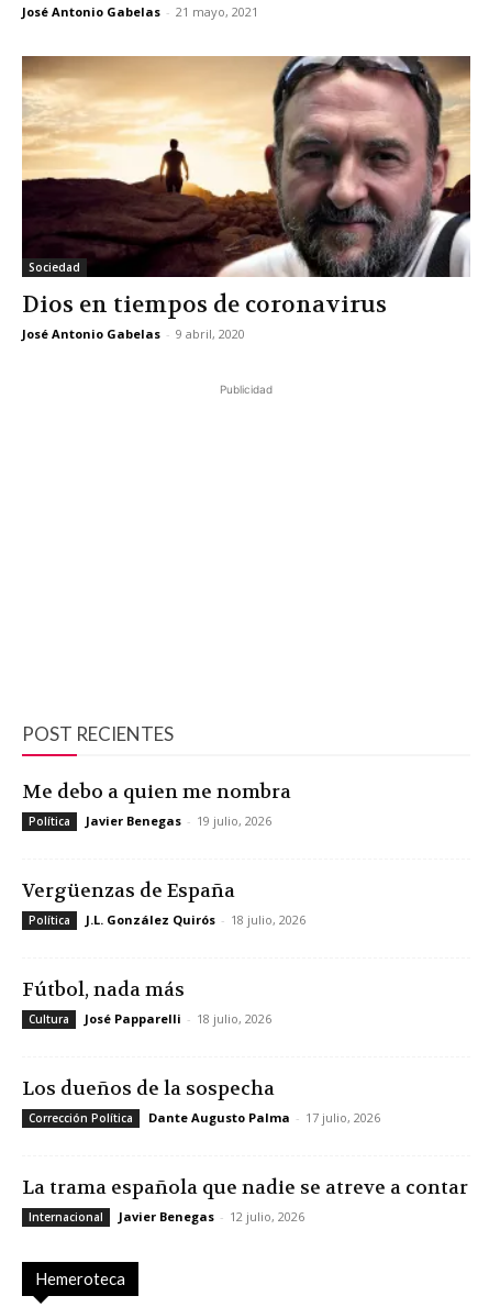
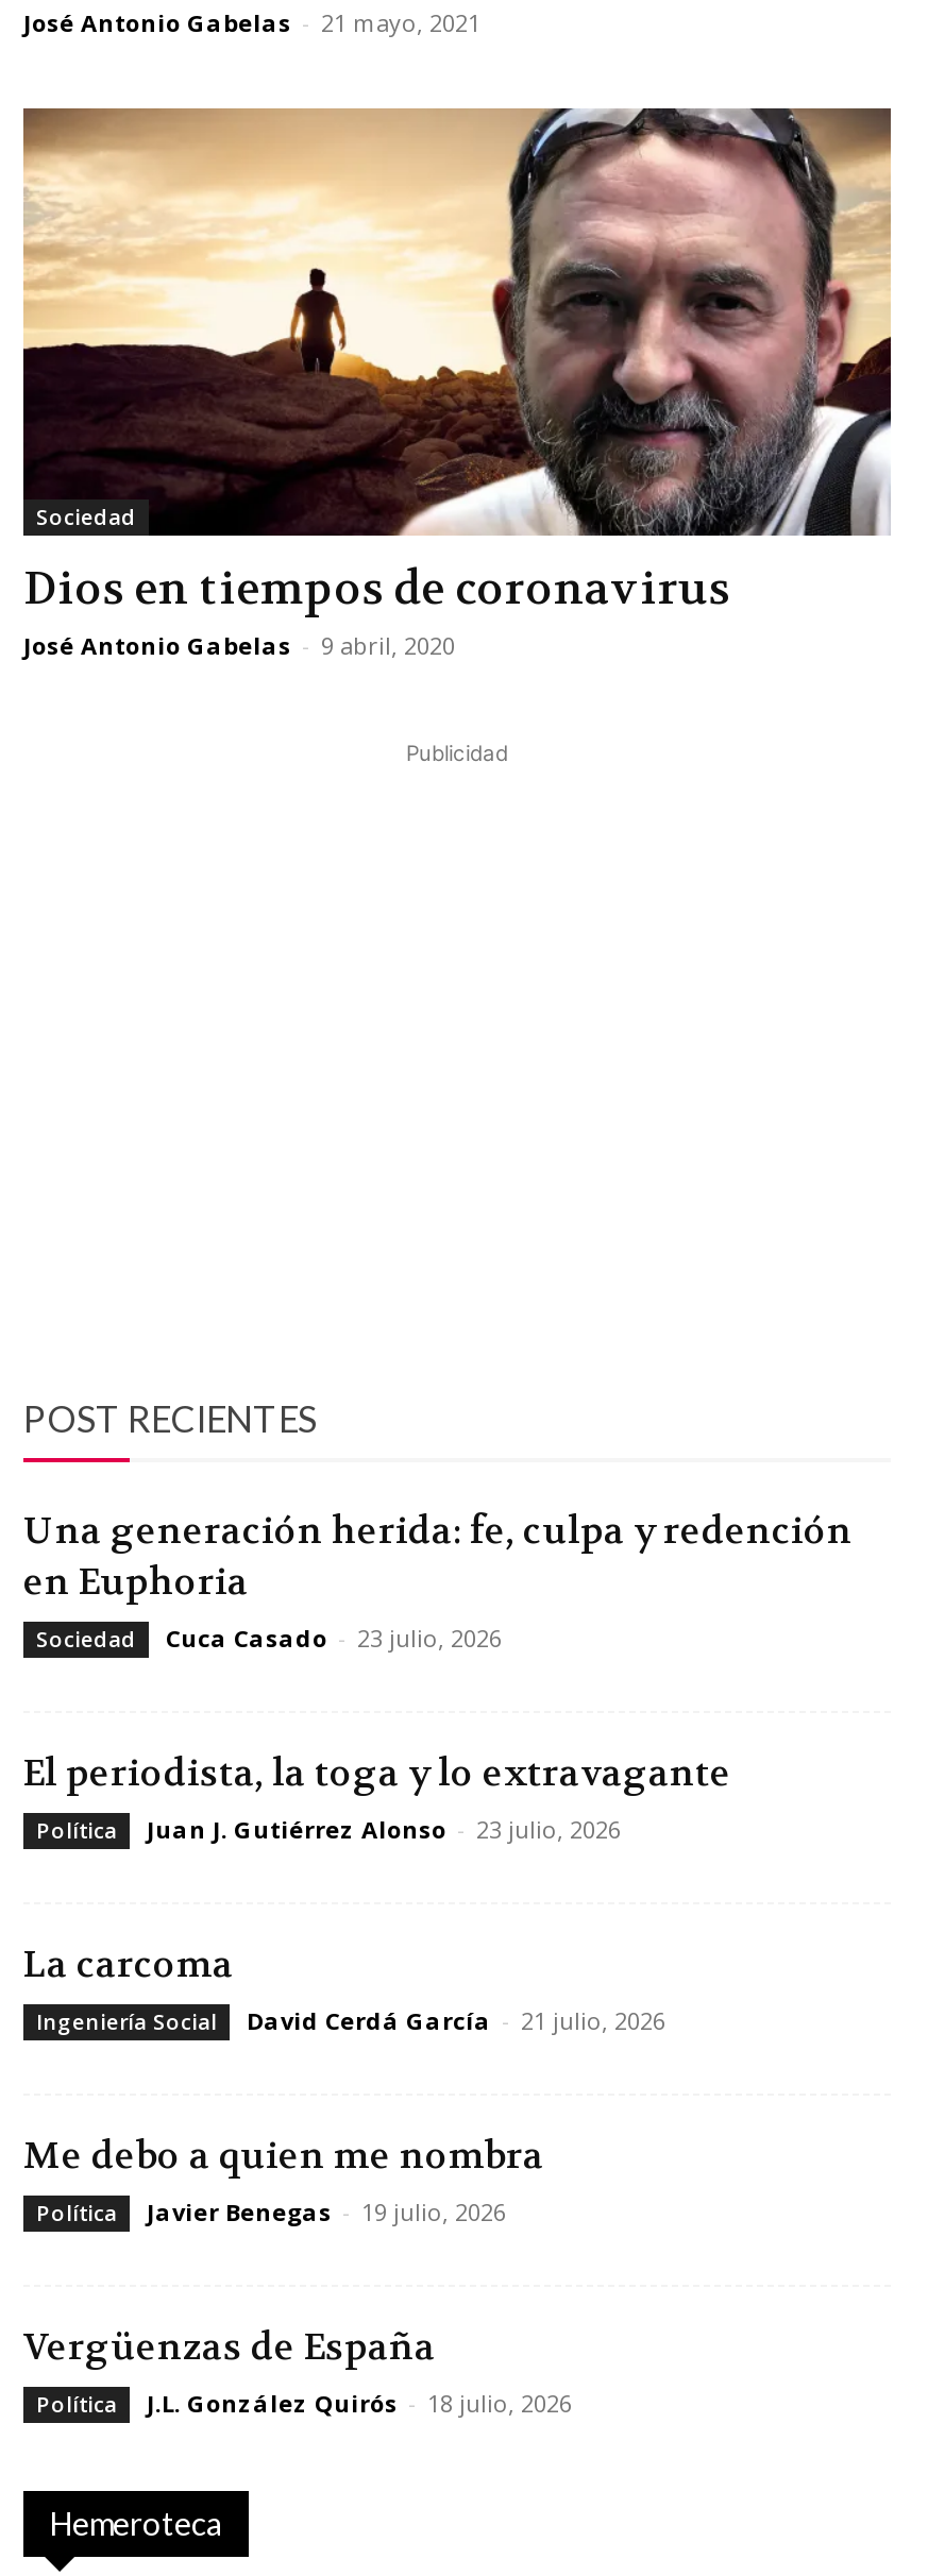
none -> [23,1508,853,2037] Una generación herida: fe, culpa y redención | en Euphoria | Sociedad | Cuca Casado - 23 julio, 2026 | El periodista, la toga y lo extravagante | Política | Juan J. Gutiérrez Alonso - 23 julio, 2026 | La carcoma | Ingeniería Social | David Cerdá García - 21 julio, 2026
moved [22,780,305,928] -> [23,2133,572,2420]: Me debo a quien me nombra | Política | Javier Benegas - 19 julio, 2026 | Vergüenzas de España | Política | J.L. González Quirós - 18 julio, 2026
[22,978,468,1225] Fútbol, nada más | Cultura | José Papparelli - 18 julio, 2026 | Los dueños de la sospecha | Corrección Política | Dante Augusto Palma - 17 julio, 2026 | La trama española que nadie se atreve a contar | Internacional | Javier Benegas - 12 julio, 2026 -> none

